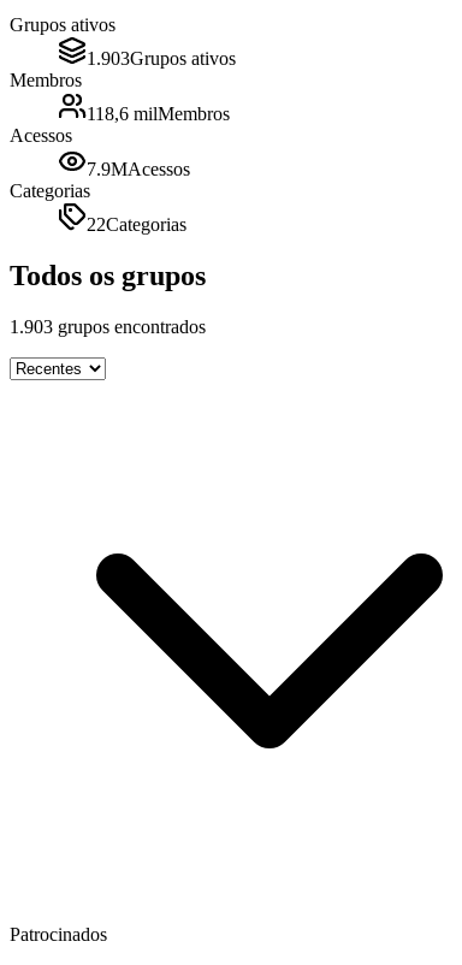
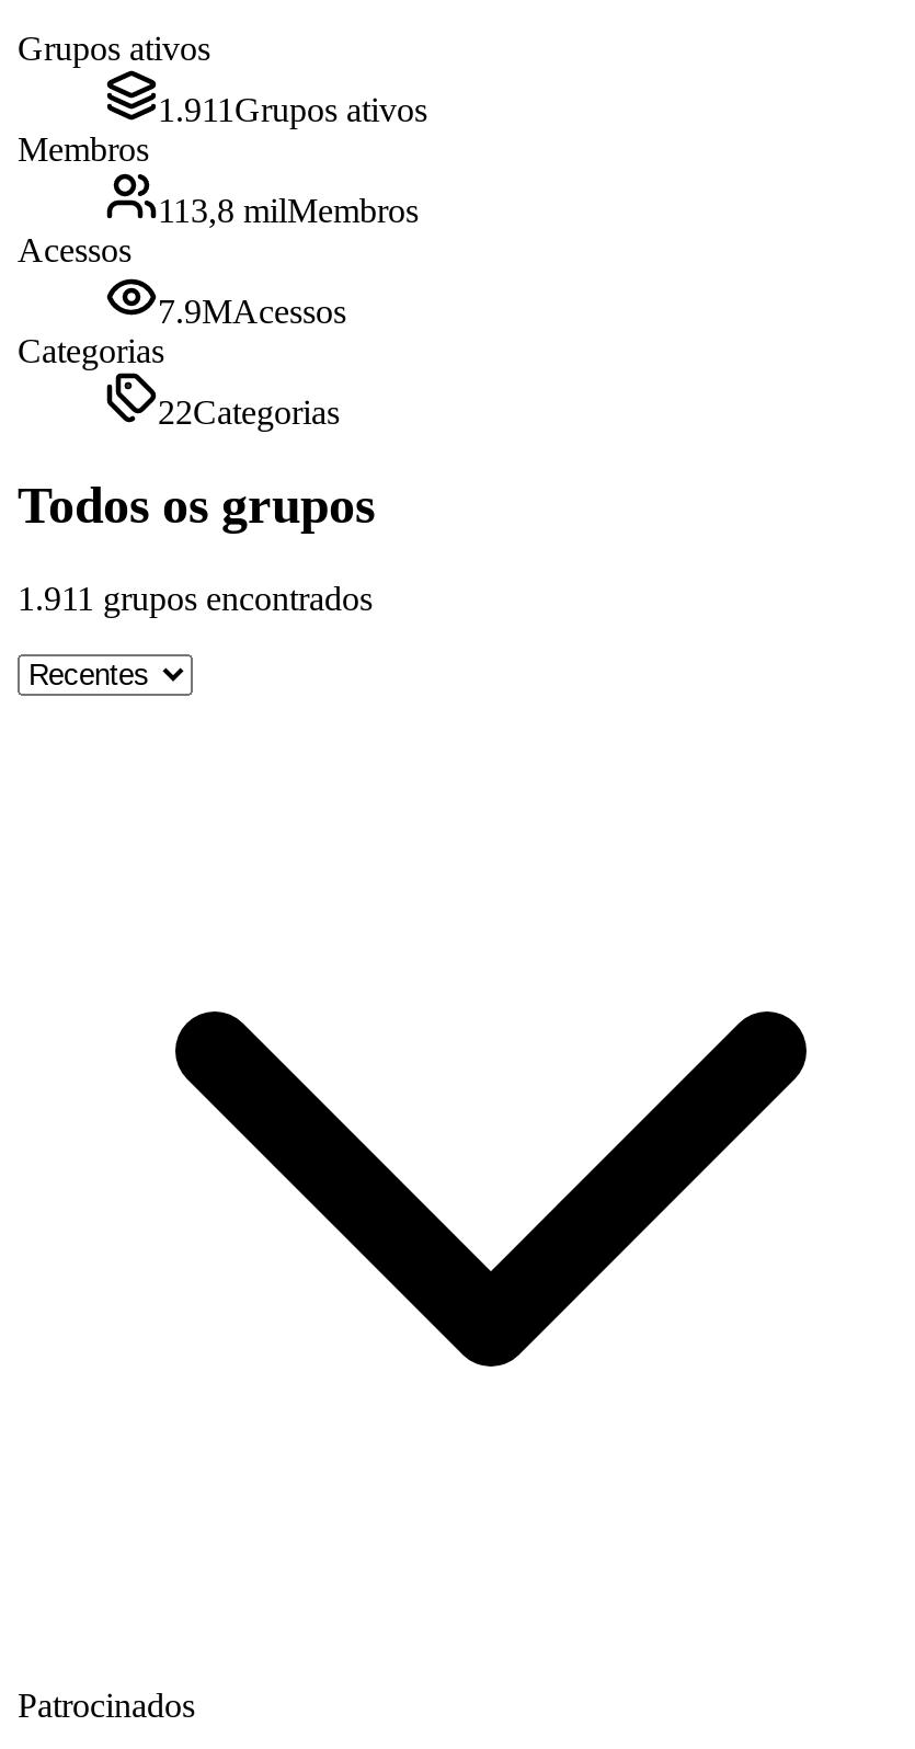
[87,48,236,69] 1.903 Grupos ativos -> [158,91,427,128] 1.911 Grupos ativos
[87,103,230,124] 118,6 milMembros -> [158,192,419,229] 113,8 milMembros
[10,316,206,337] 1.903 grupos encontrados -> [18,579,373,617] 1.911 grupos encontrados

